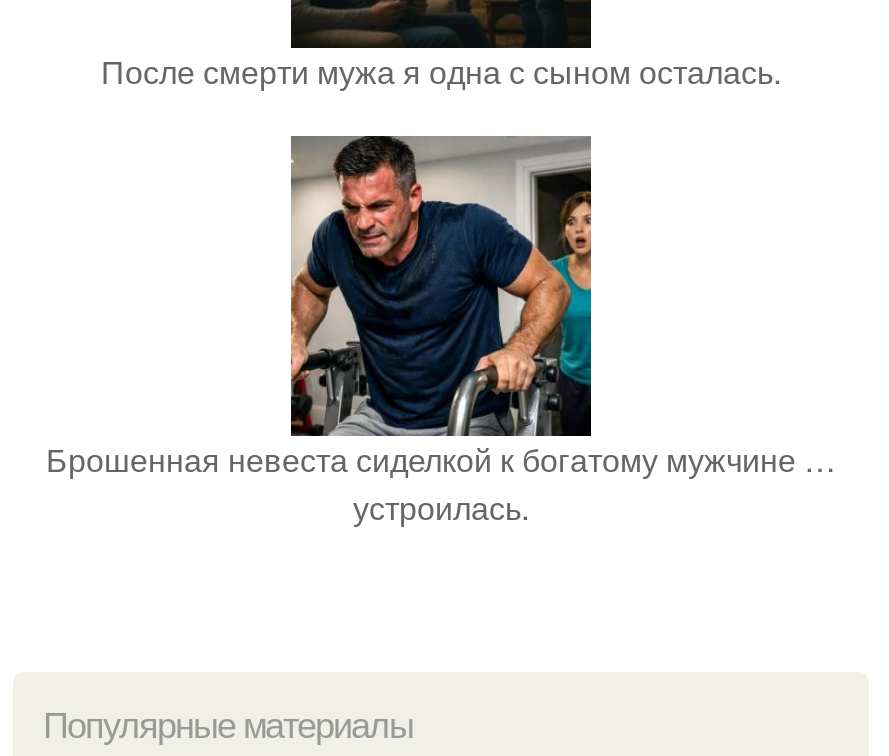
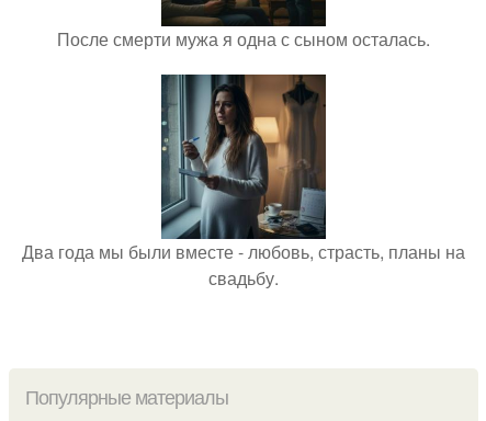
[46,134,836,530] [image] | Брошенная невеста сиделкой к богатому мужчине … | устроилась. -> [22,73,465,291] [image] | Два года мы были вместе - любовь, страсть, планы на | свадьбу.

